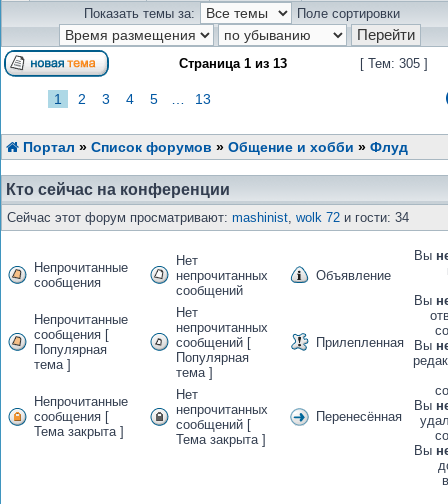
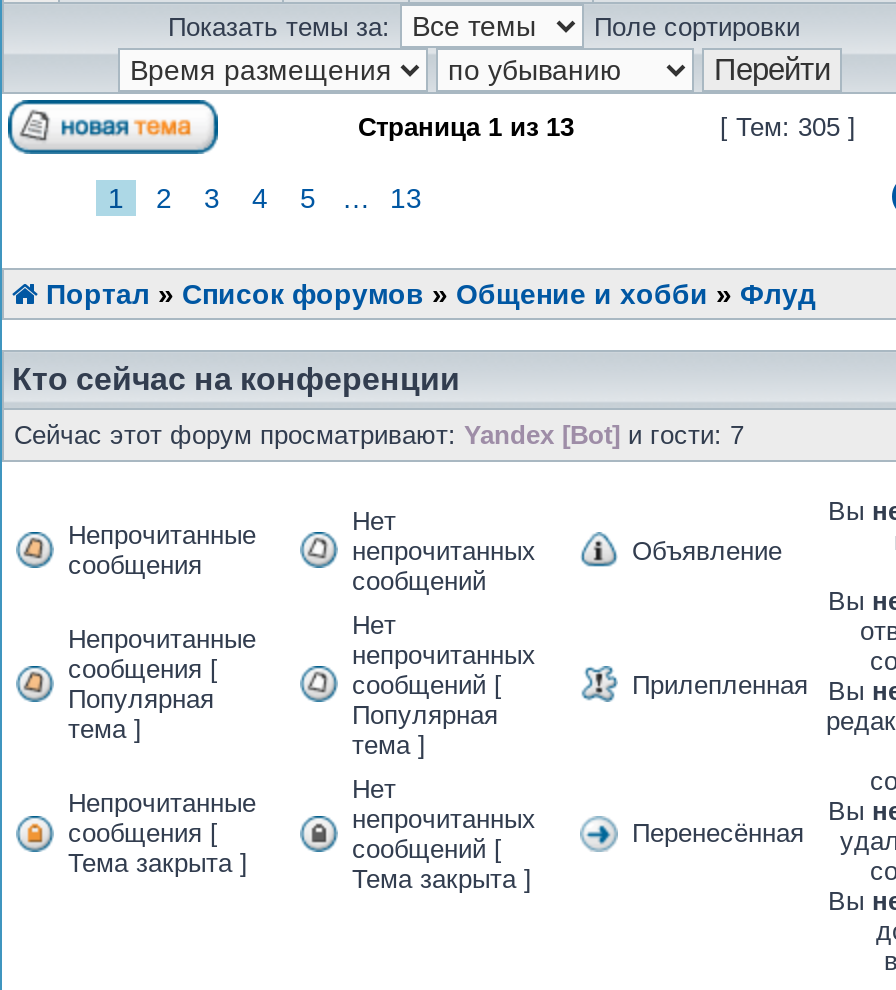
[7,210,409,225] Сейчас этот форум просматривают: mashinist, wolk 72 и гости: 34 -> [14,420,744,450] Сейчас этот форум просматривают: Yandex [Bot] и гости: 7

